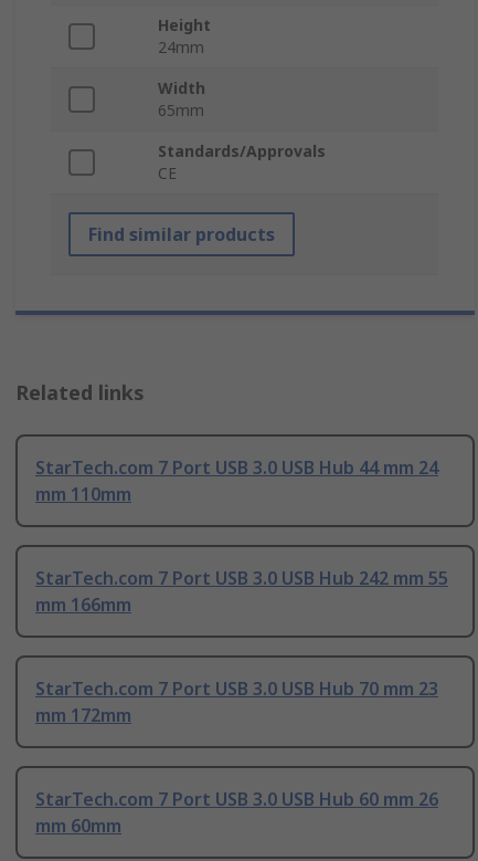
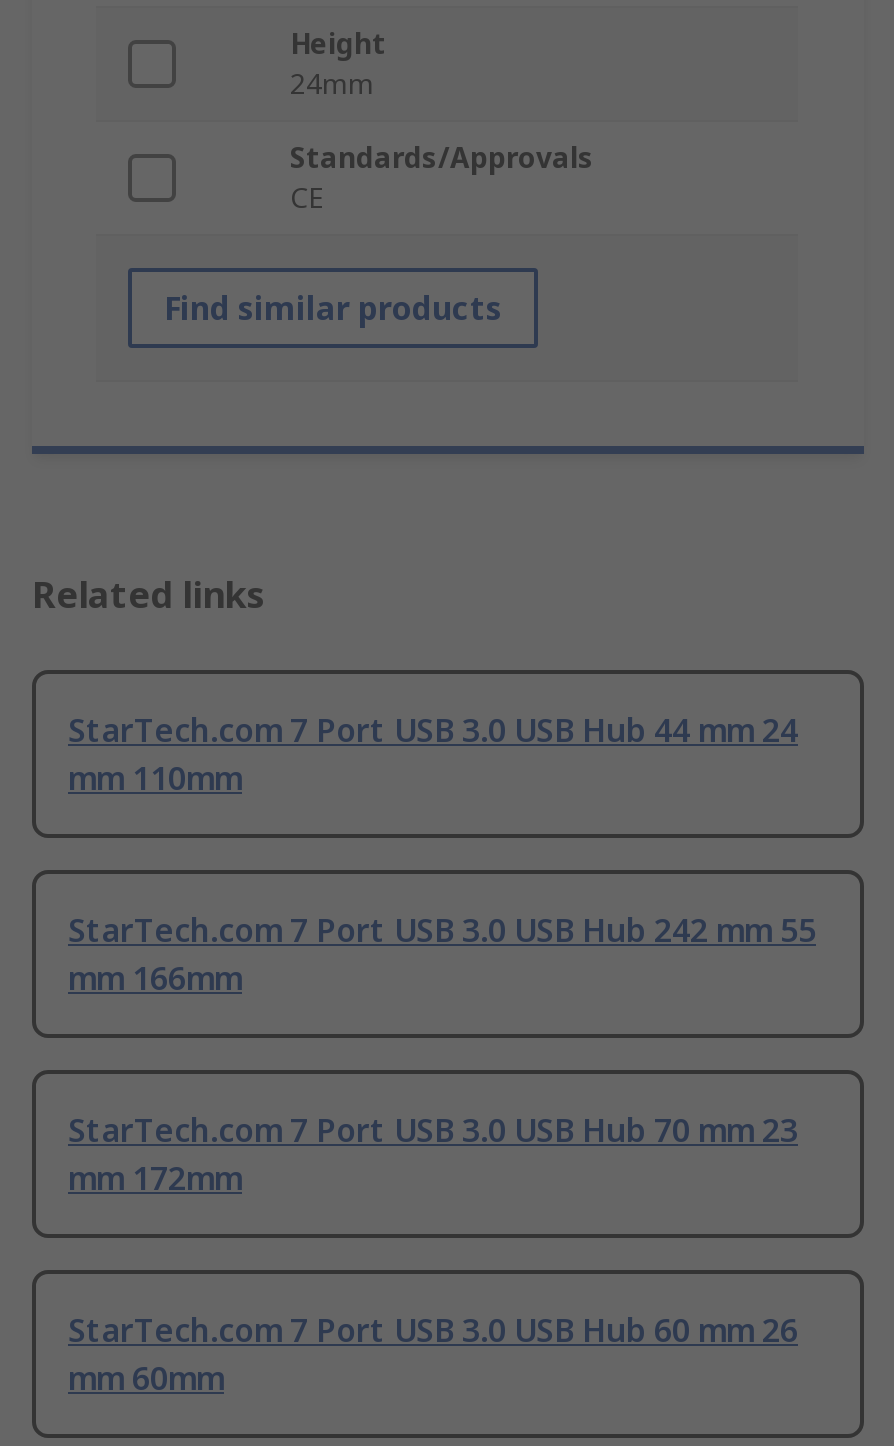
[158,77,205,120] Width | 65mm -> none

